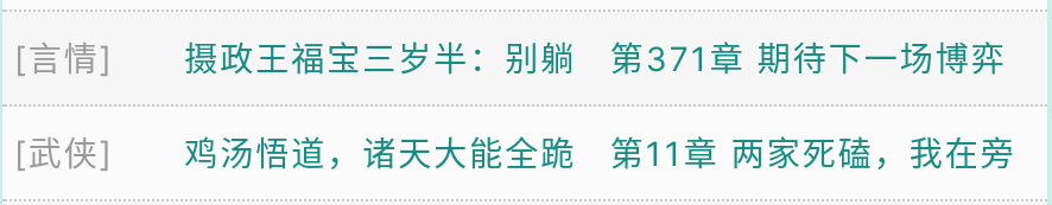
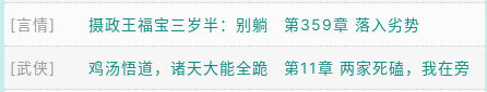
[610,38,1006,78] 第371章 期待下一场博弈 -> [284,15,420,34] 第359章 落入劣势

